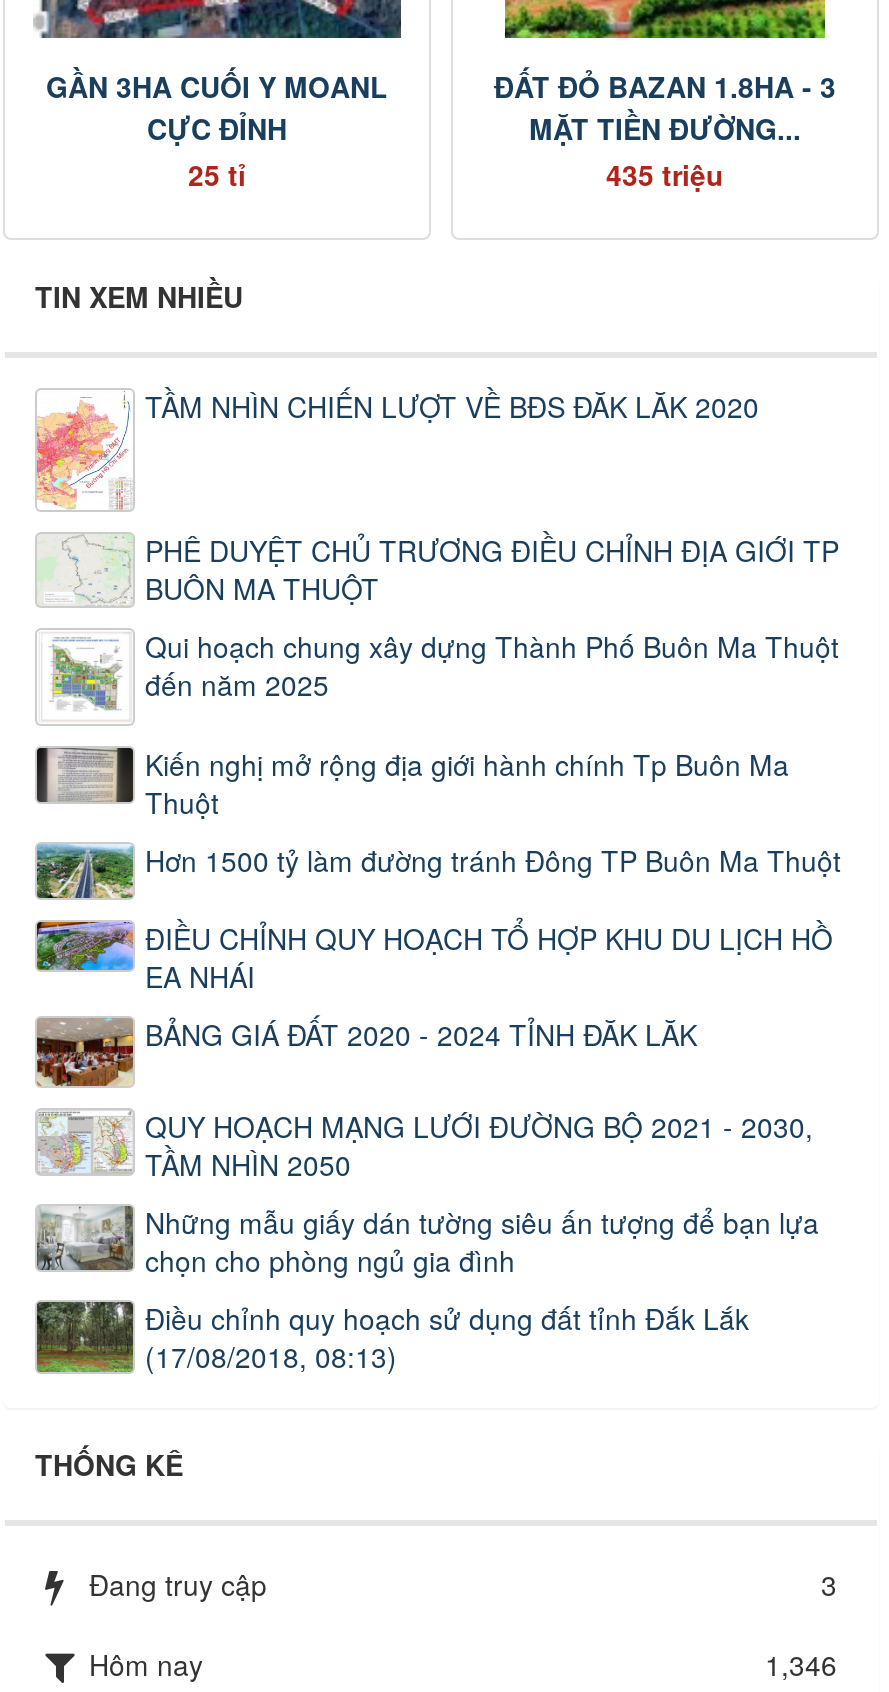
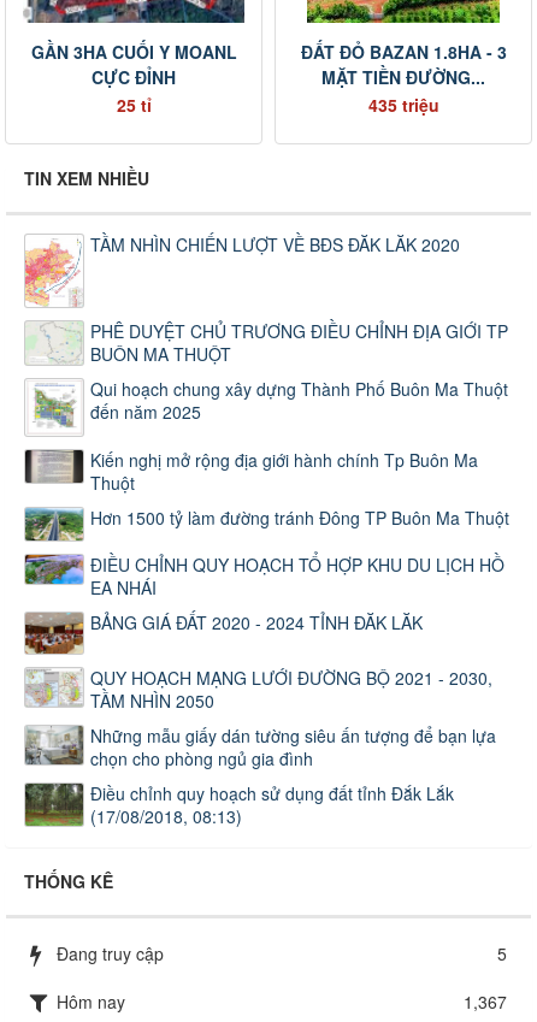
[821,1563,837,1603] 3 -> [497,941,507,965] 5
[765,1643,837,1683] 1,346 -> [464,989,507,1013] 1,367

